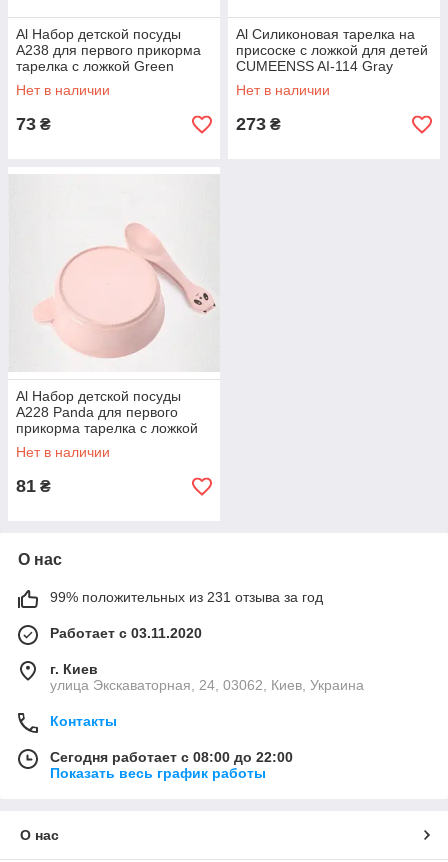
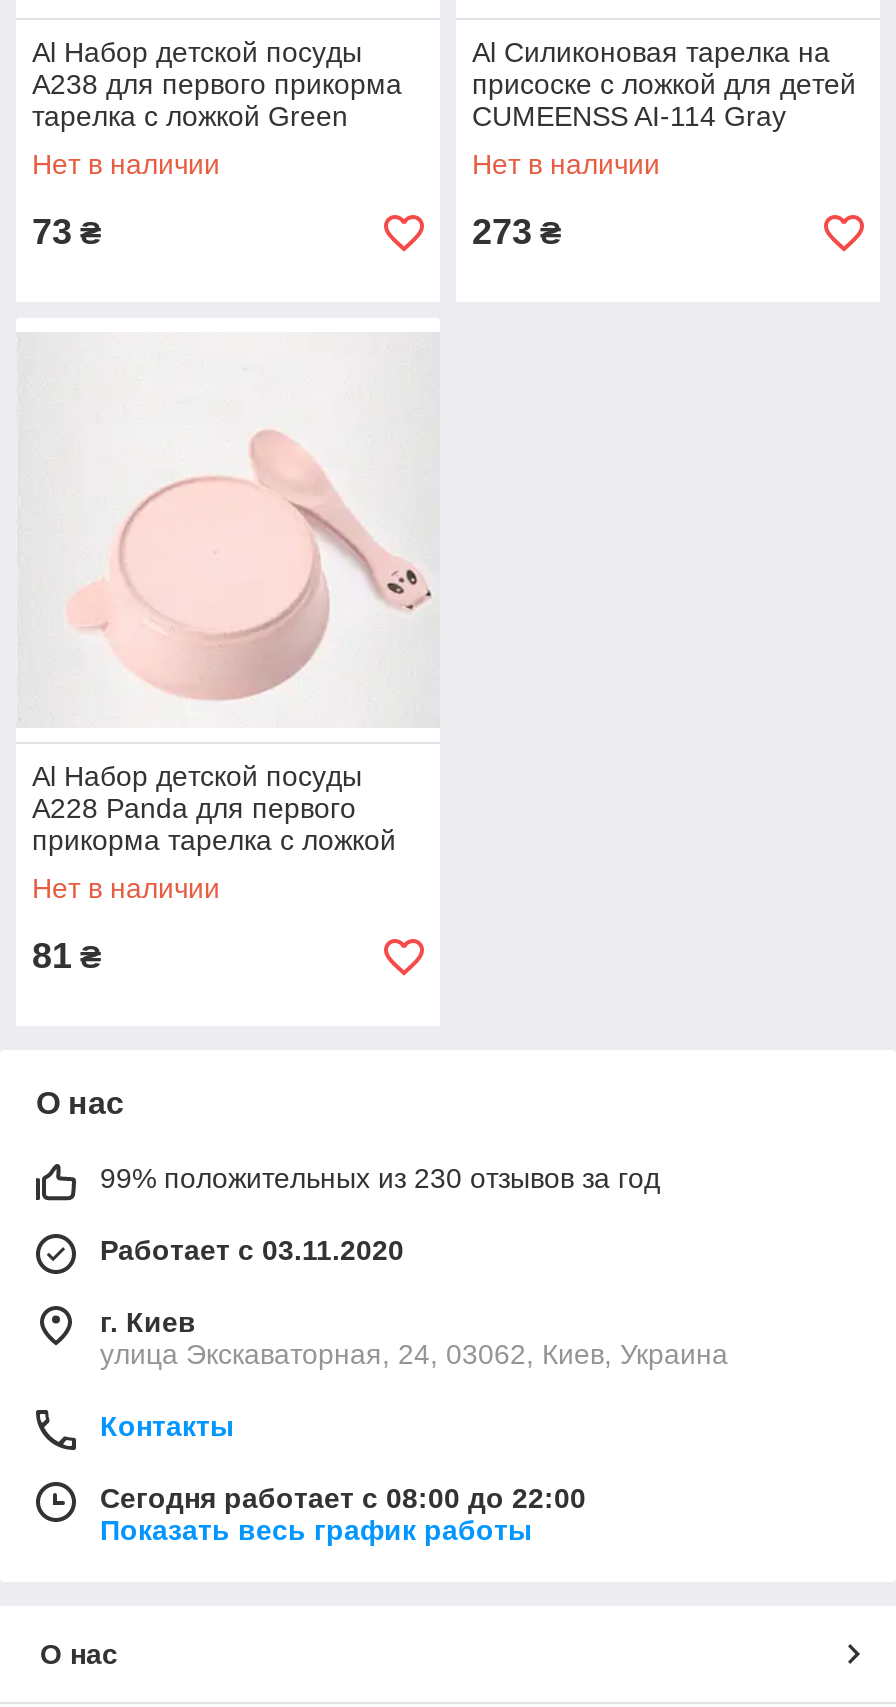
[50,589,323,605] 99% положительных из 231 отзыва за год -> [100,1162,660,1194] 99% положительных из 230 отзывов за год

